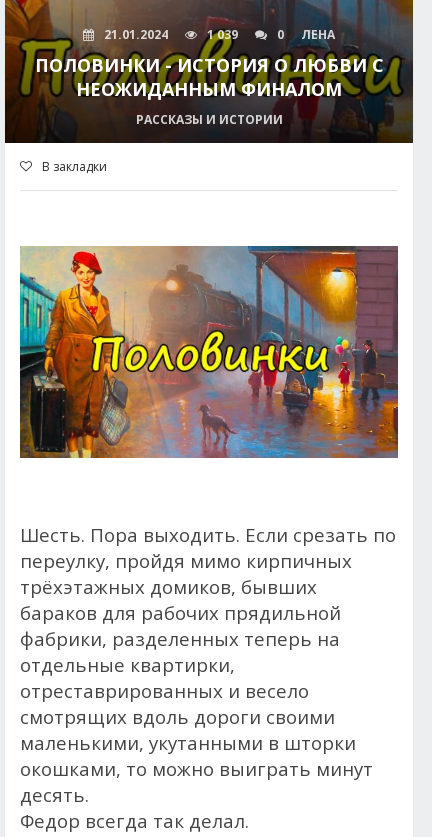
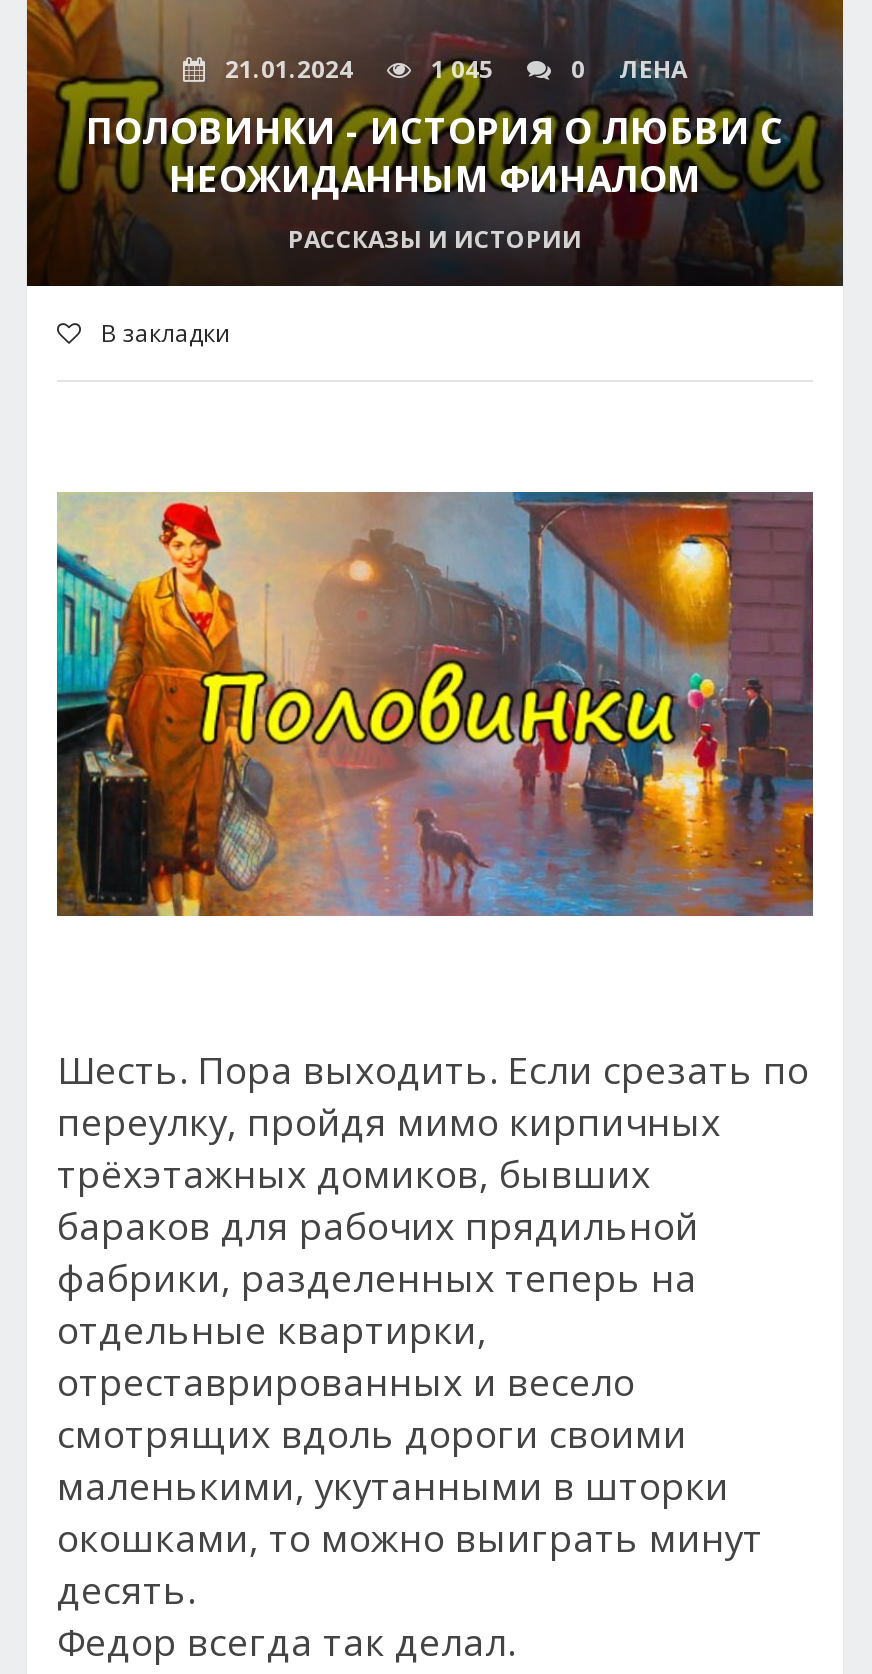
[207,26,238,43] 1 039 -> [431,52,493,86] 1 045

